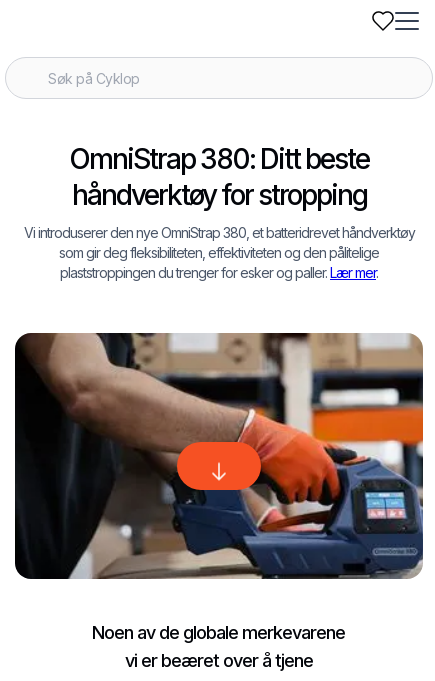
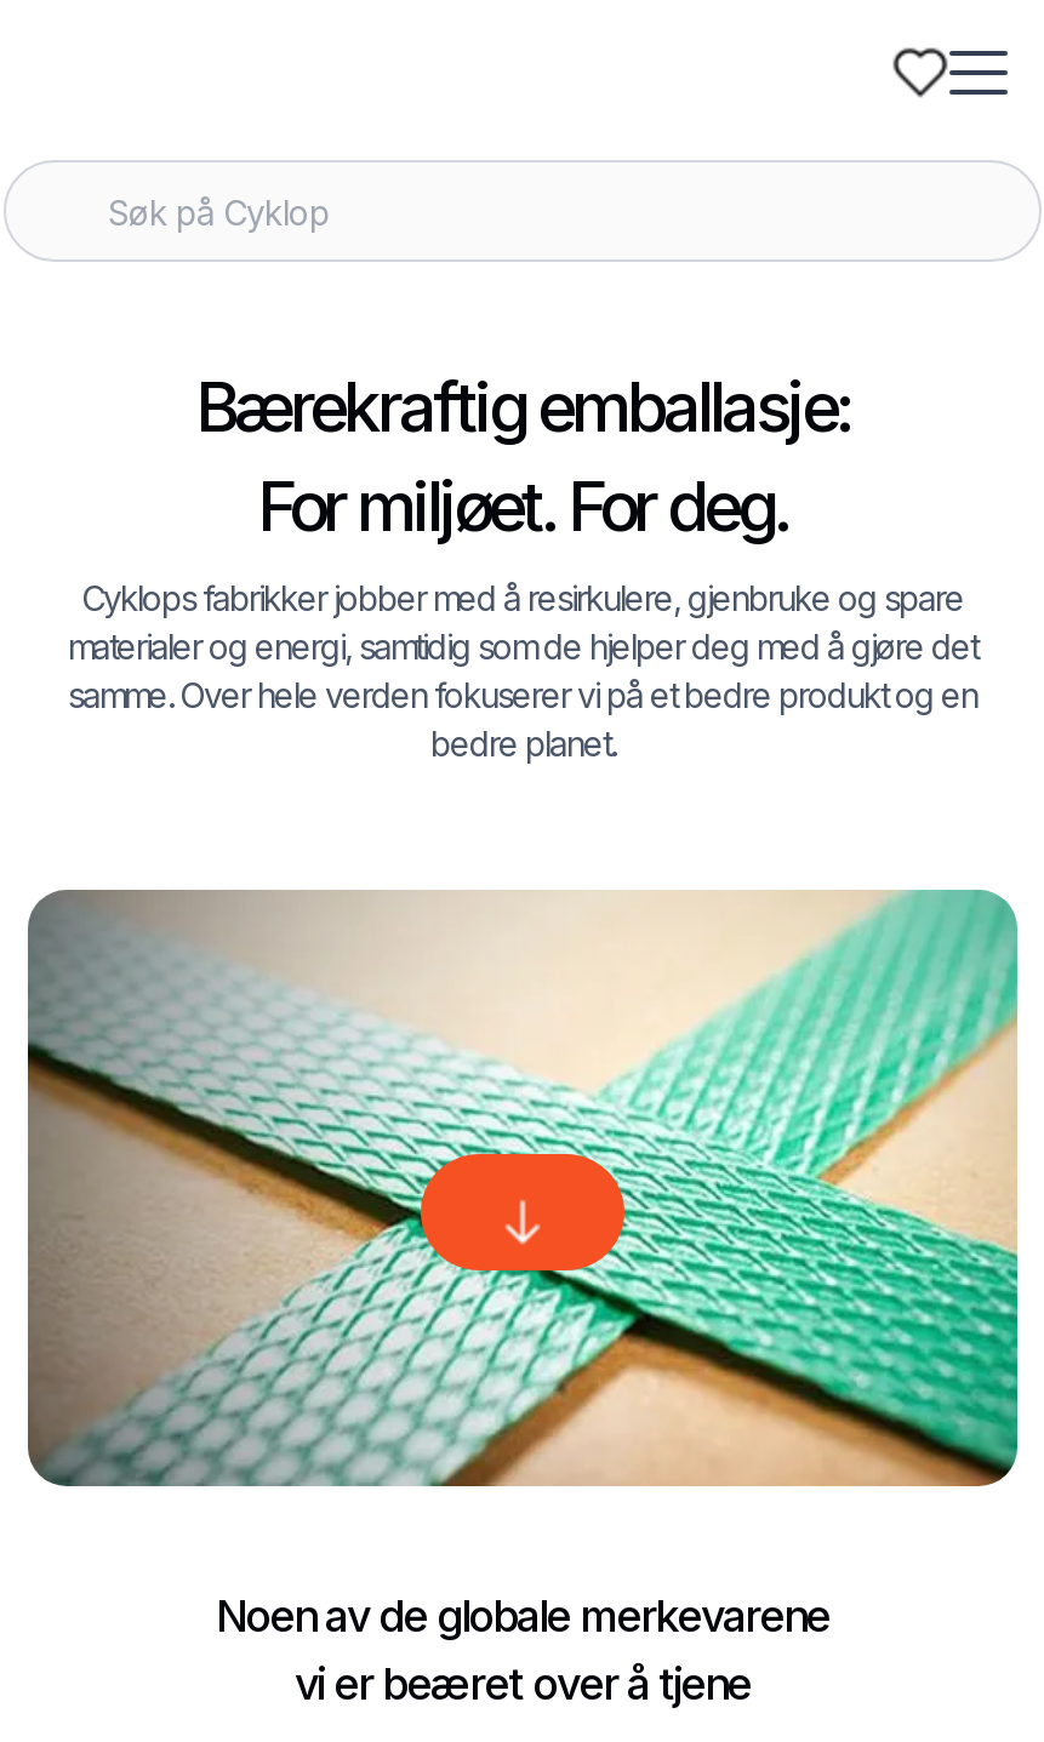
[23,142,414,281] OmniStrap 380: Ditt beste | håndverktøy for stropping | Vi introduserer den nye OmniStrap 380, et batteridrevet håndverktøy | som gir deg fleksibiliteten, effektiviteten og den pålitelige | plaststroppingen du trenger for esker og paller. Lær mer -> [68,366,977,764] Bærekraftig emballasje: | For miljøet. For deg. | Cyklops fabrikker jobber med å resirkulere, gjenbruke og spare | materialer og energi, samtidig som de hjelper deg med å gjøre det | samme. Over hele verden fokuserer vi på et bedre produkt og en | bedre planet.
[14,332,424,580] [image] -> [25,890,1020,1489] [image]

